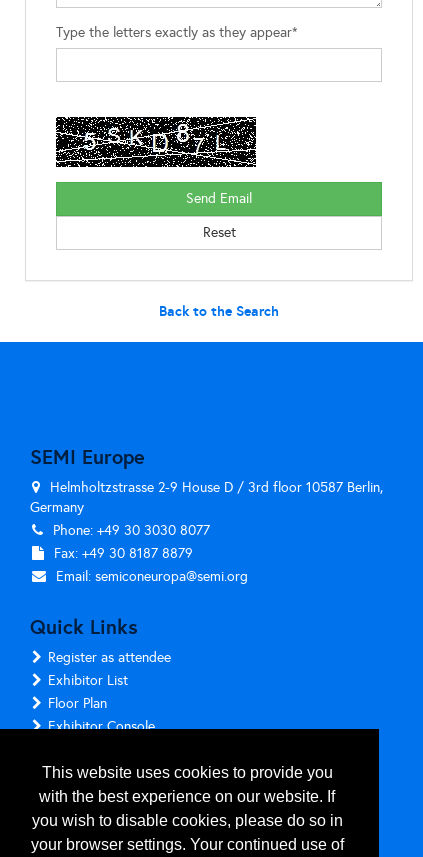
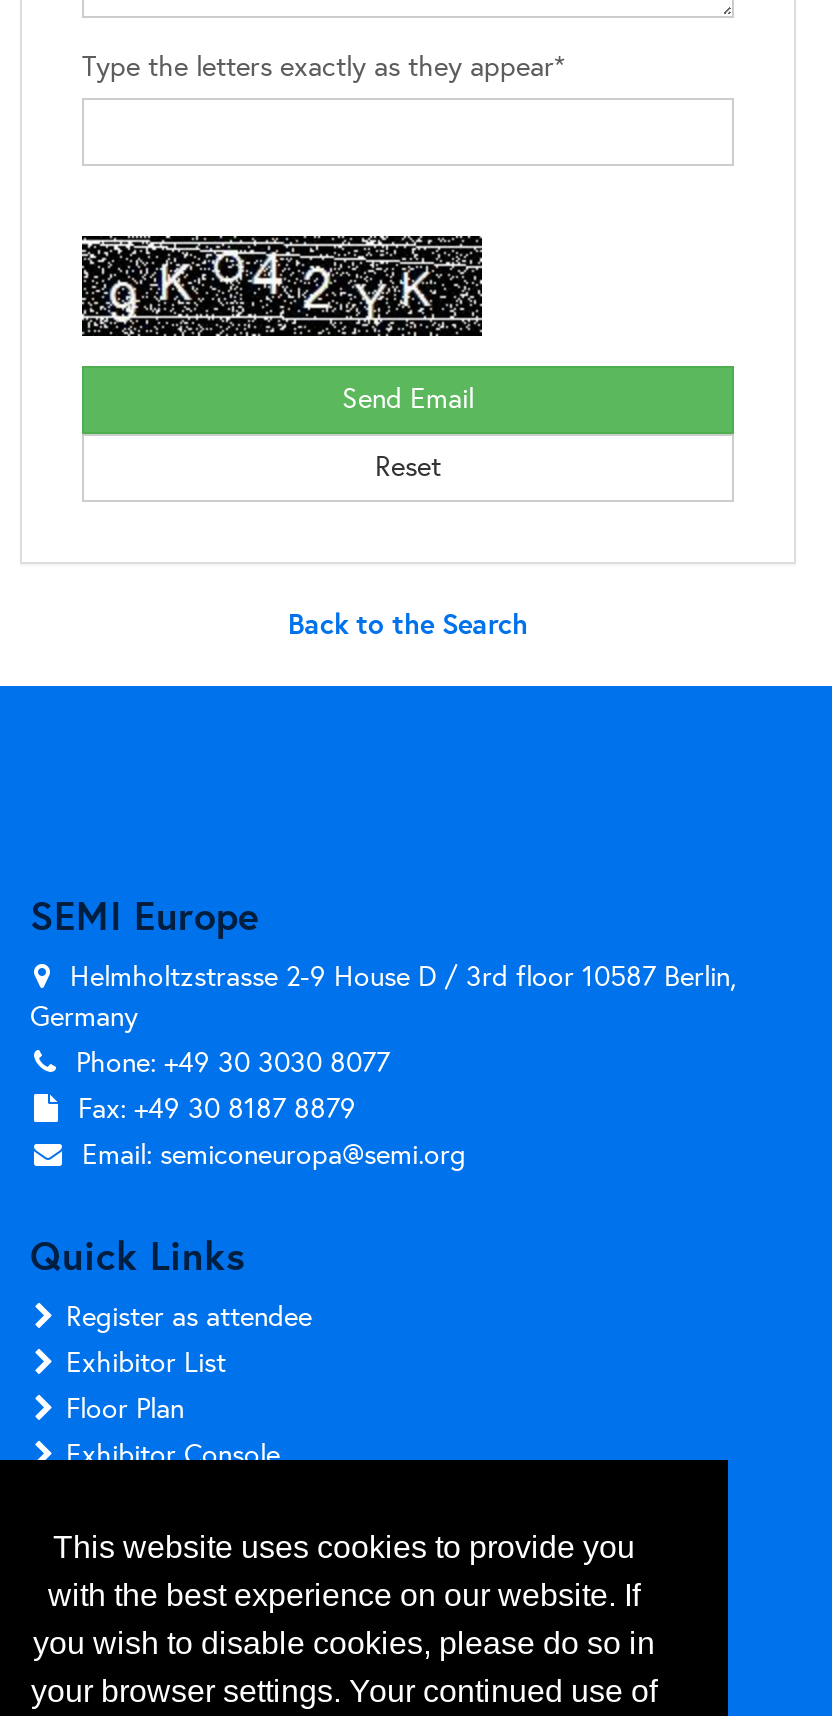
[56,117,256,167] [image] -> [82,236,482,336] [image]

